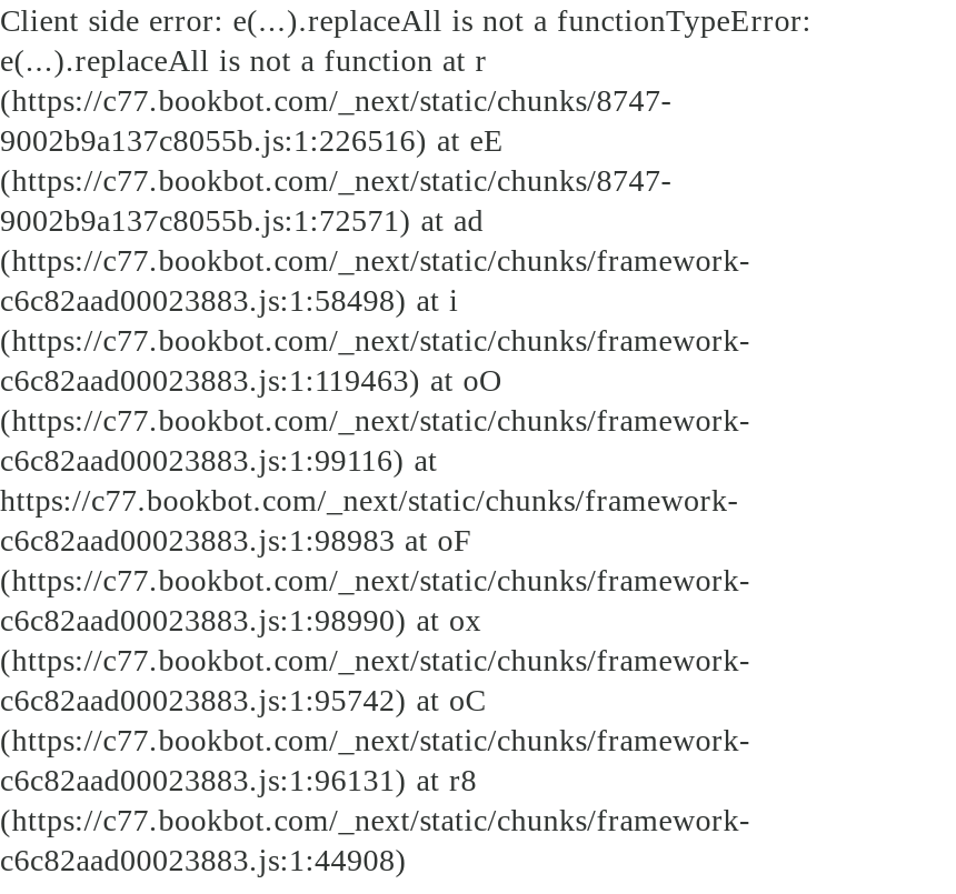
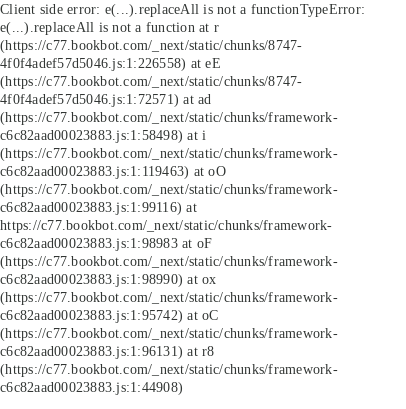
[0,122,504,158] 9002b9a137c8055b.js:1:226516) at eE -> [0,55,221,71] 4f0f4adef57d5046.js:1:226558) at eE
[0,202,484,238] 9002b9a137c8055b.js:1:72571) at ad -> [0,91,211,107] 4f0f4adef57d5046.js:1:72571) at ad

